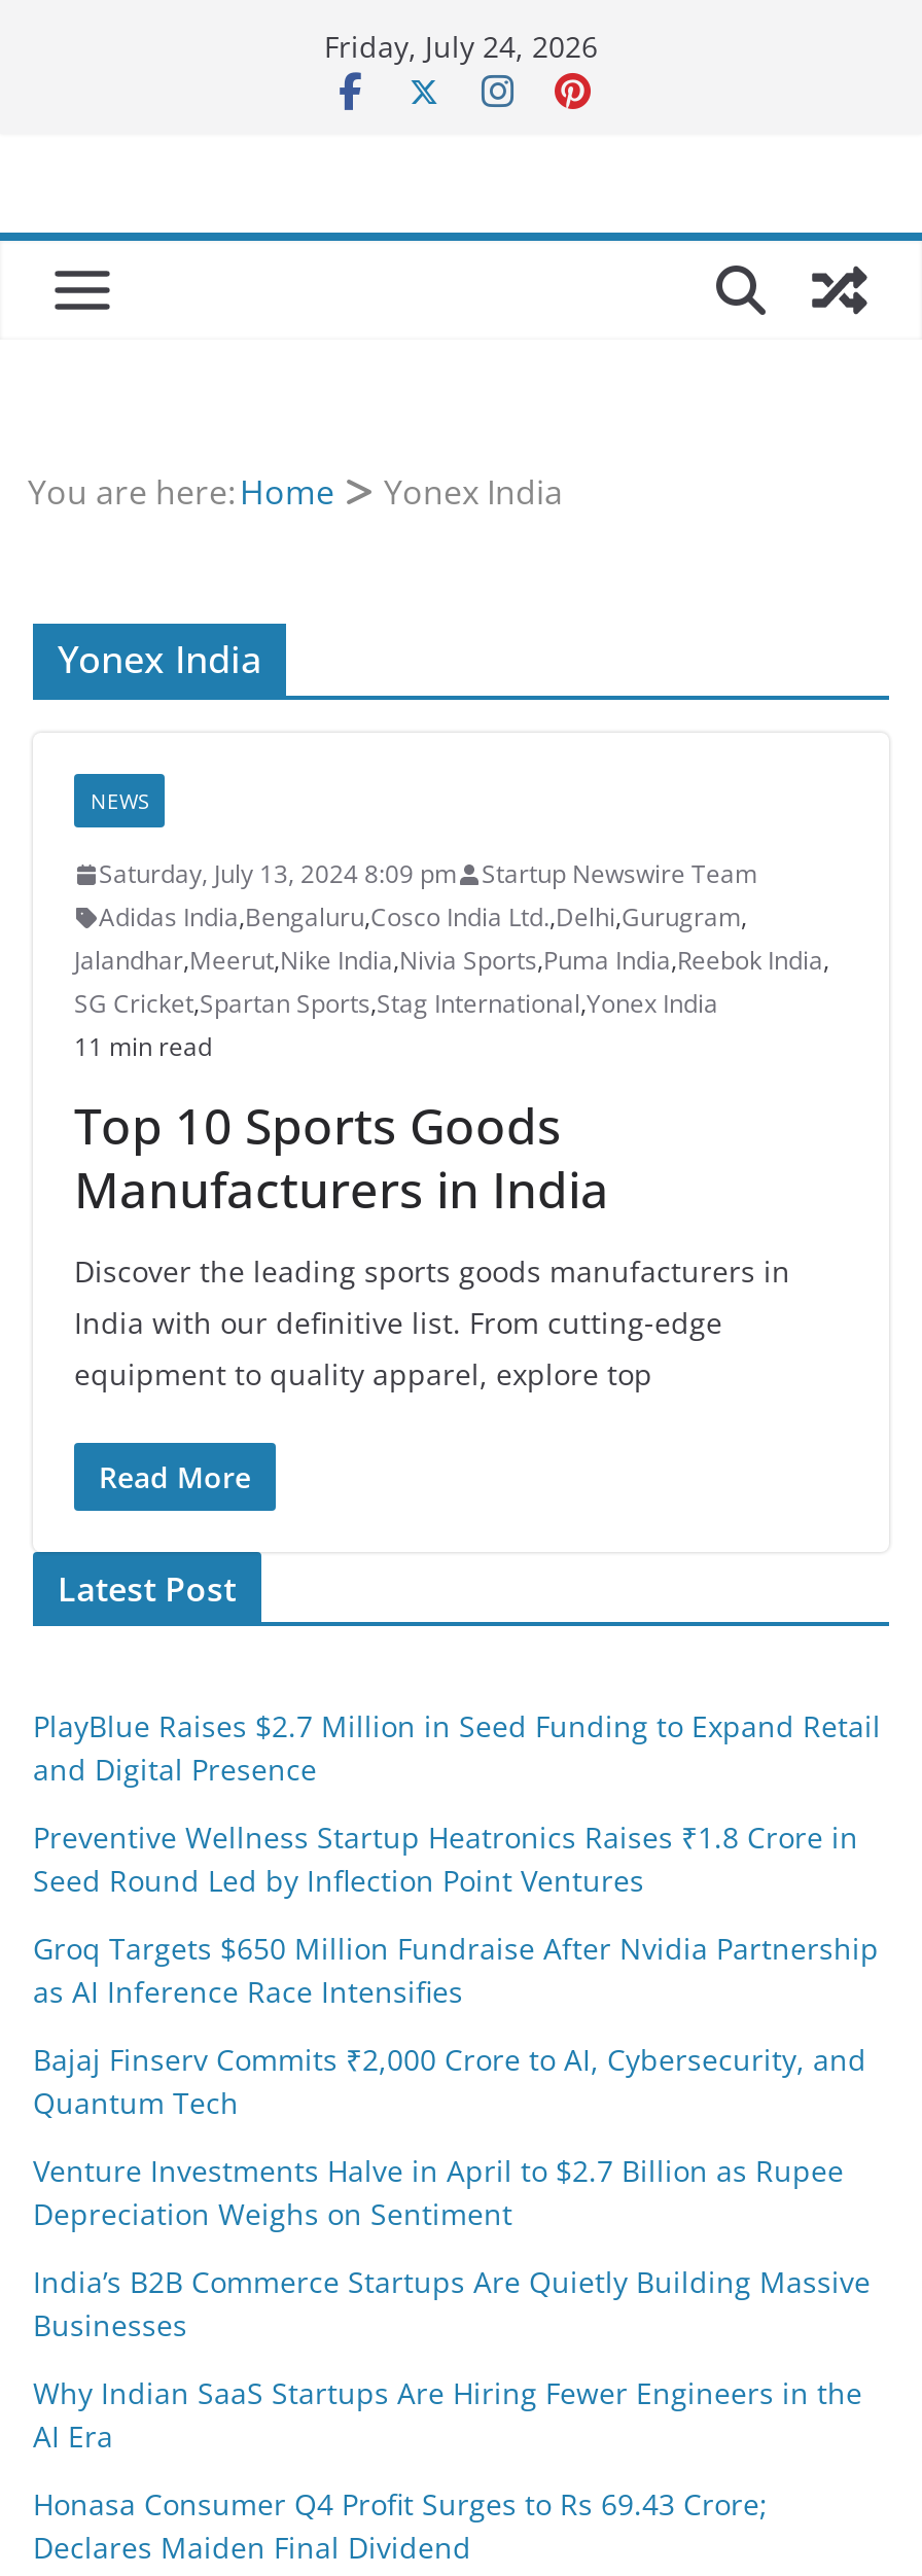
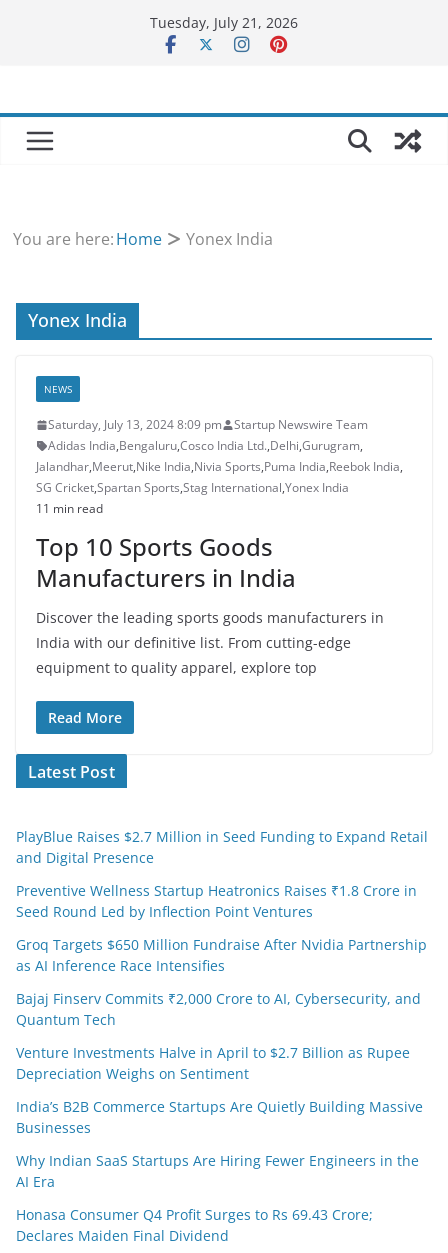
[324,27,598,66] Friday, July 24, 2026 -> [150,13,298,32] Tuesday, July 21, 2026

